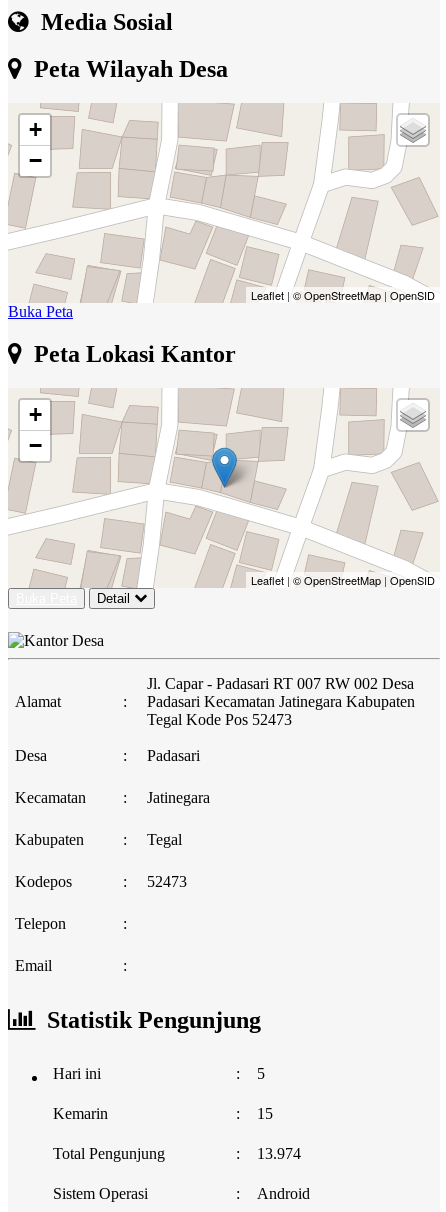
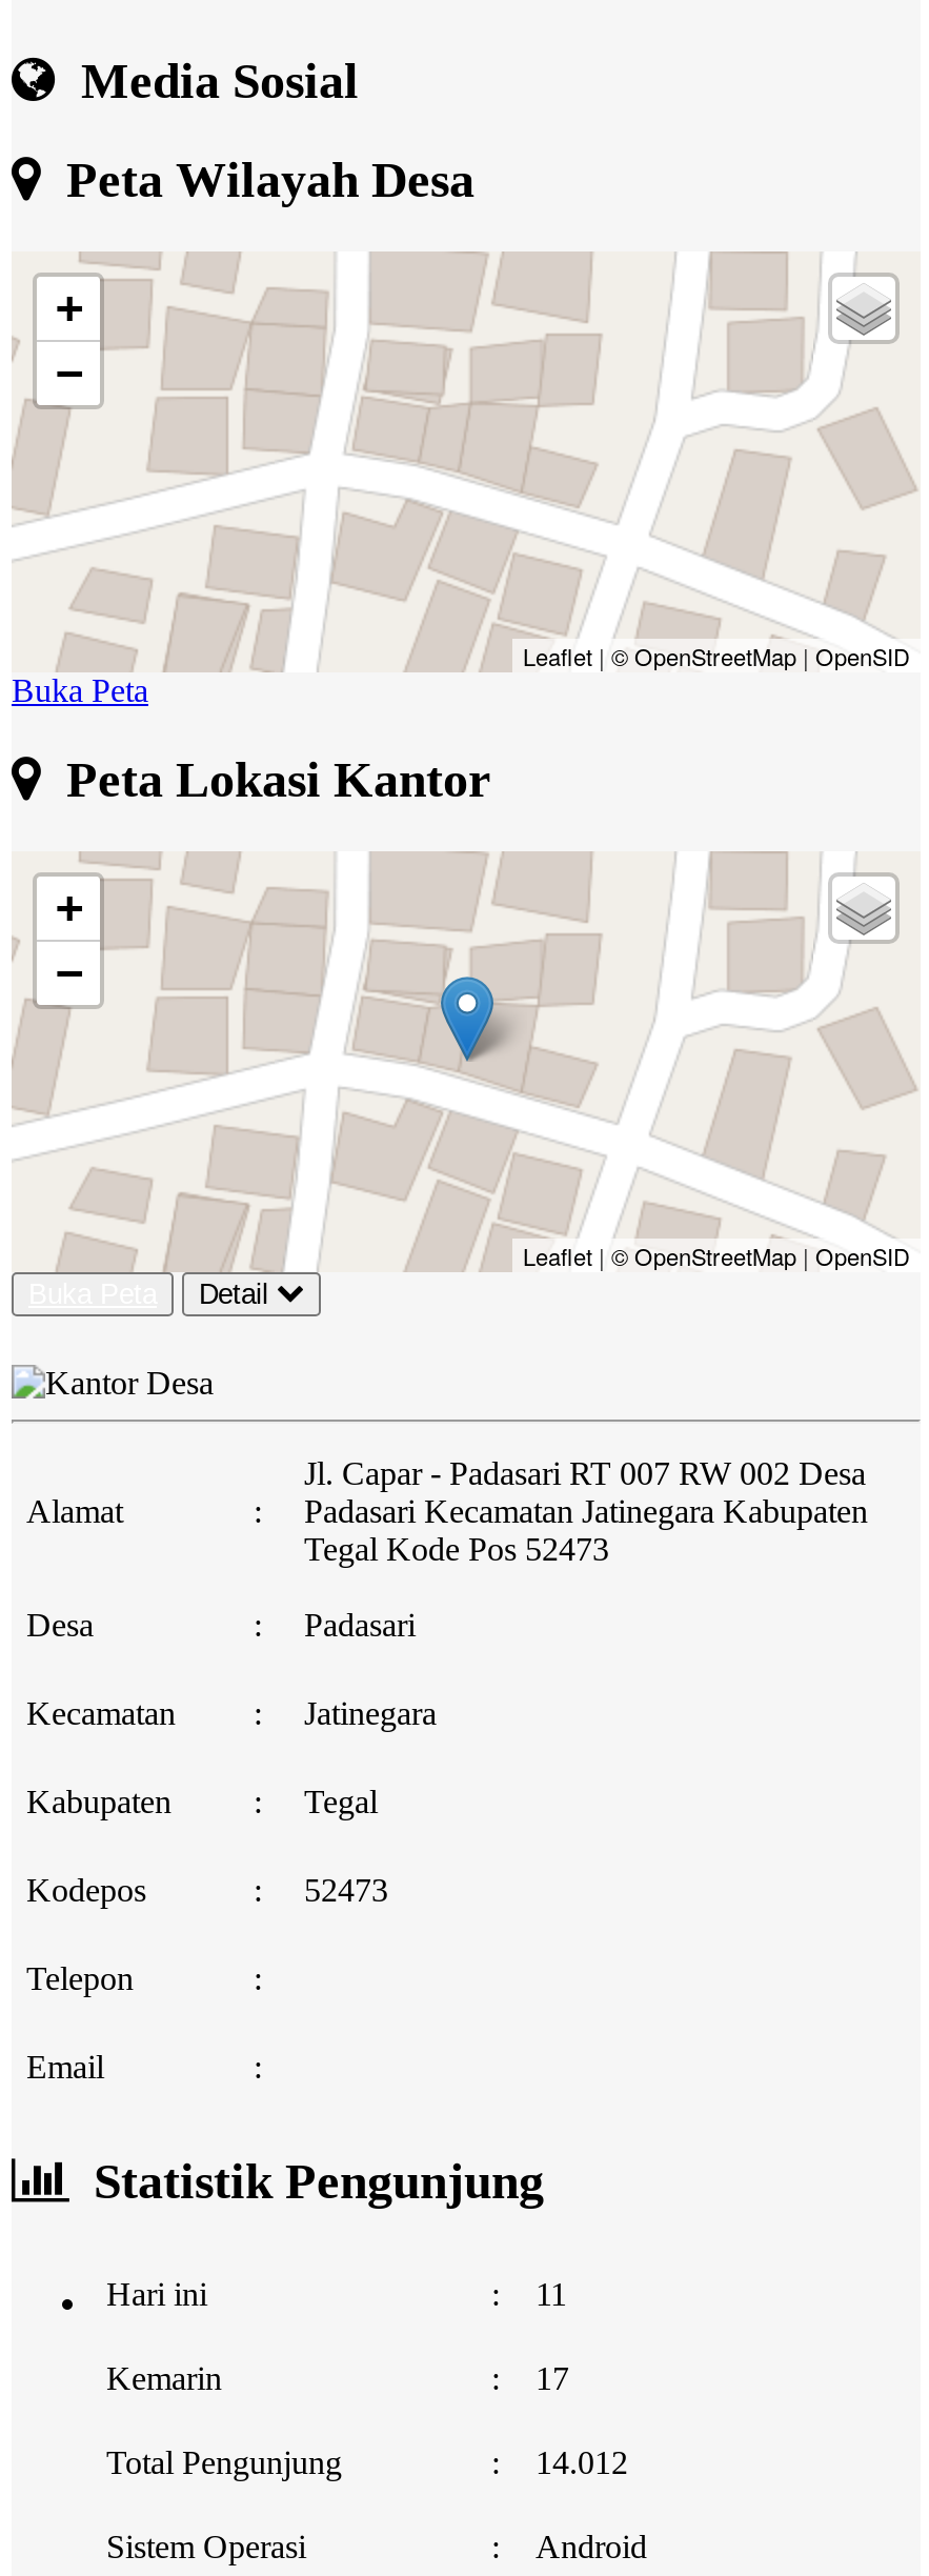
[257,1065,265,1082] 5 -> [536,2277,567,2313] 11
[257,1105,273,1122] 15 -> [536,2361,569,2397] 17
[257,1145,301,1162] 13.974 -> [536,2445,628,2481] 14.012

